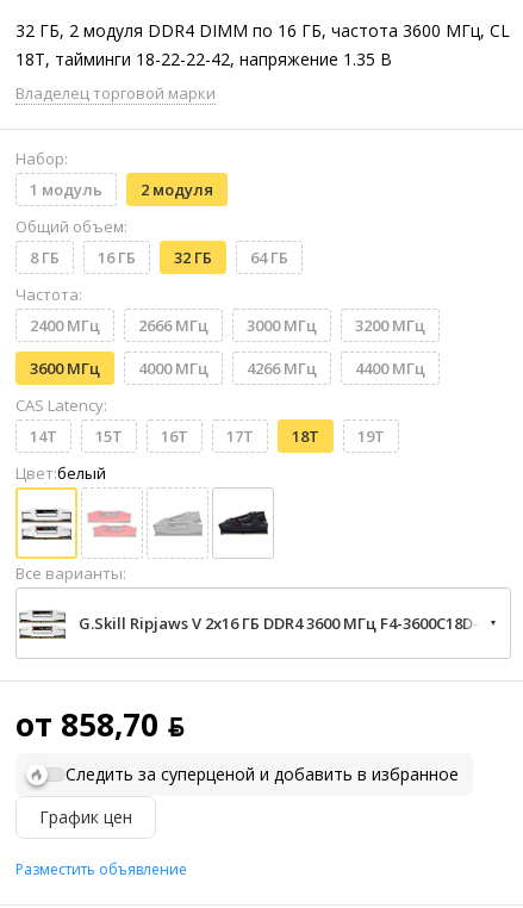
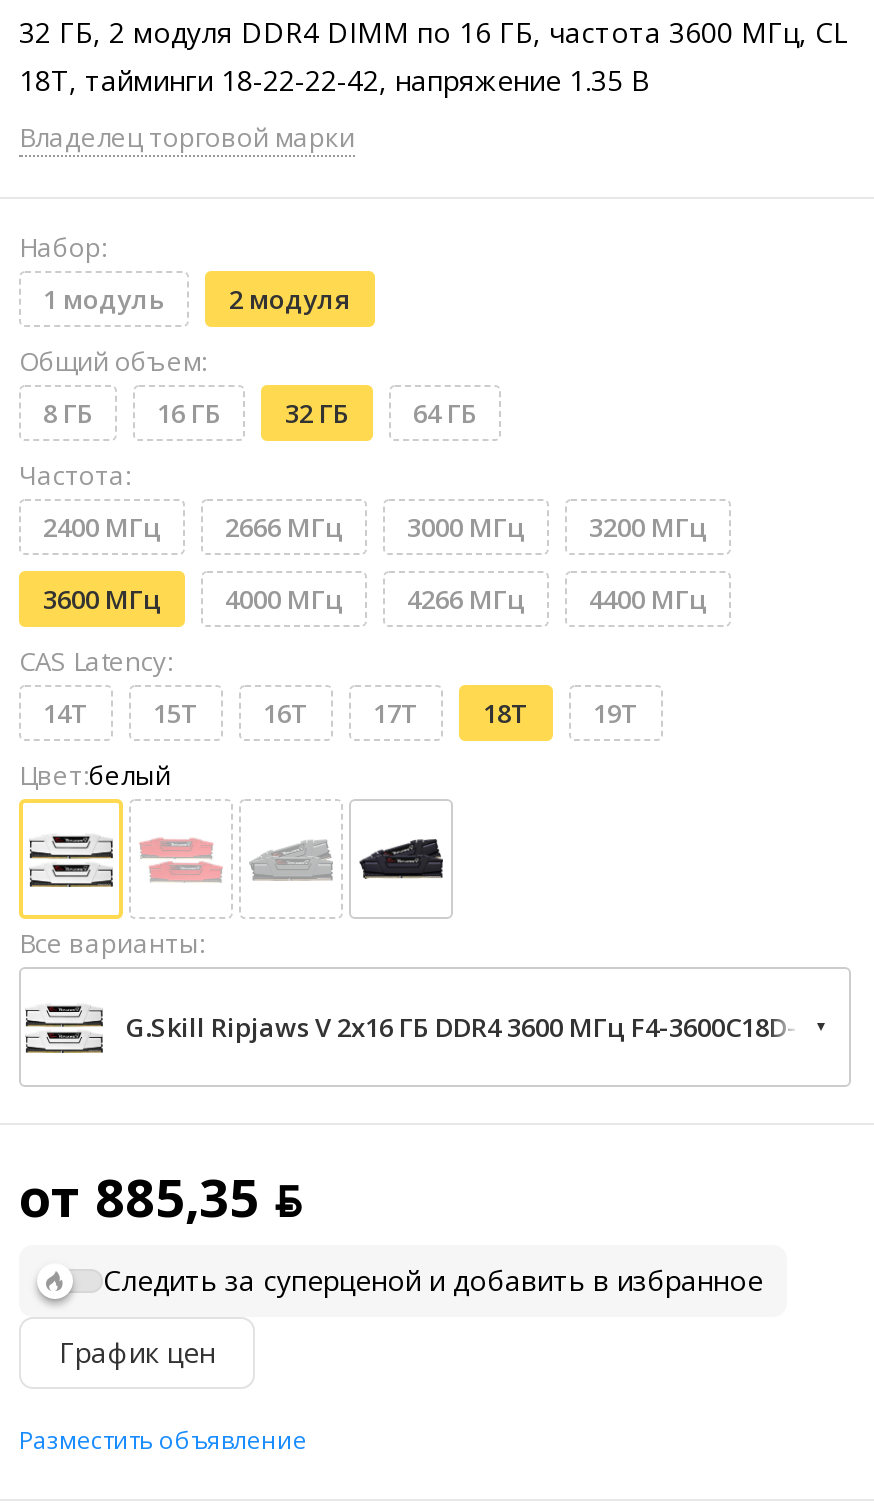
[15,703,185,746] от 858,70 ƃ -> [19,1162,303,1234] от 885,35 ƃ

